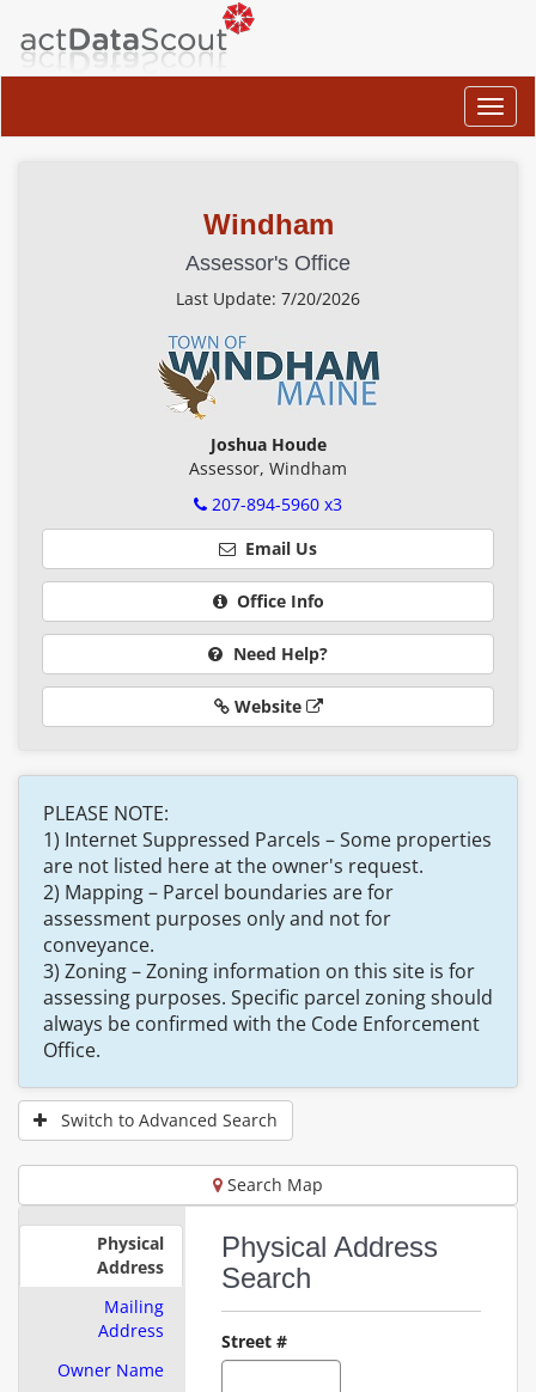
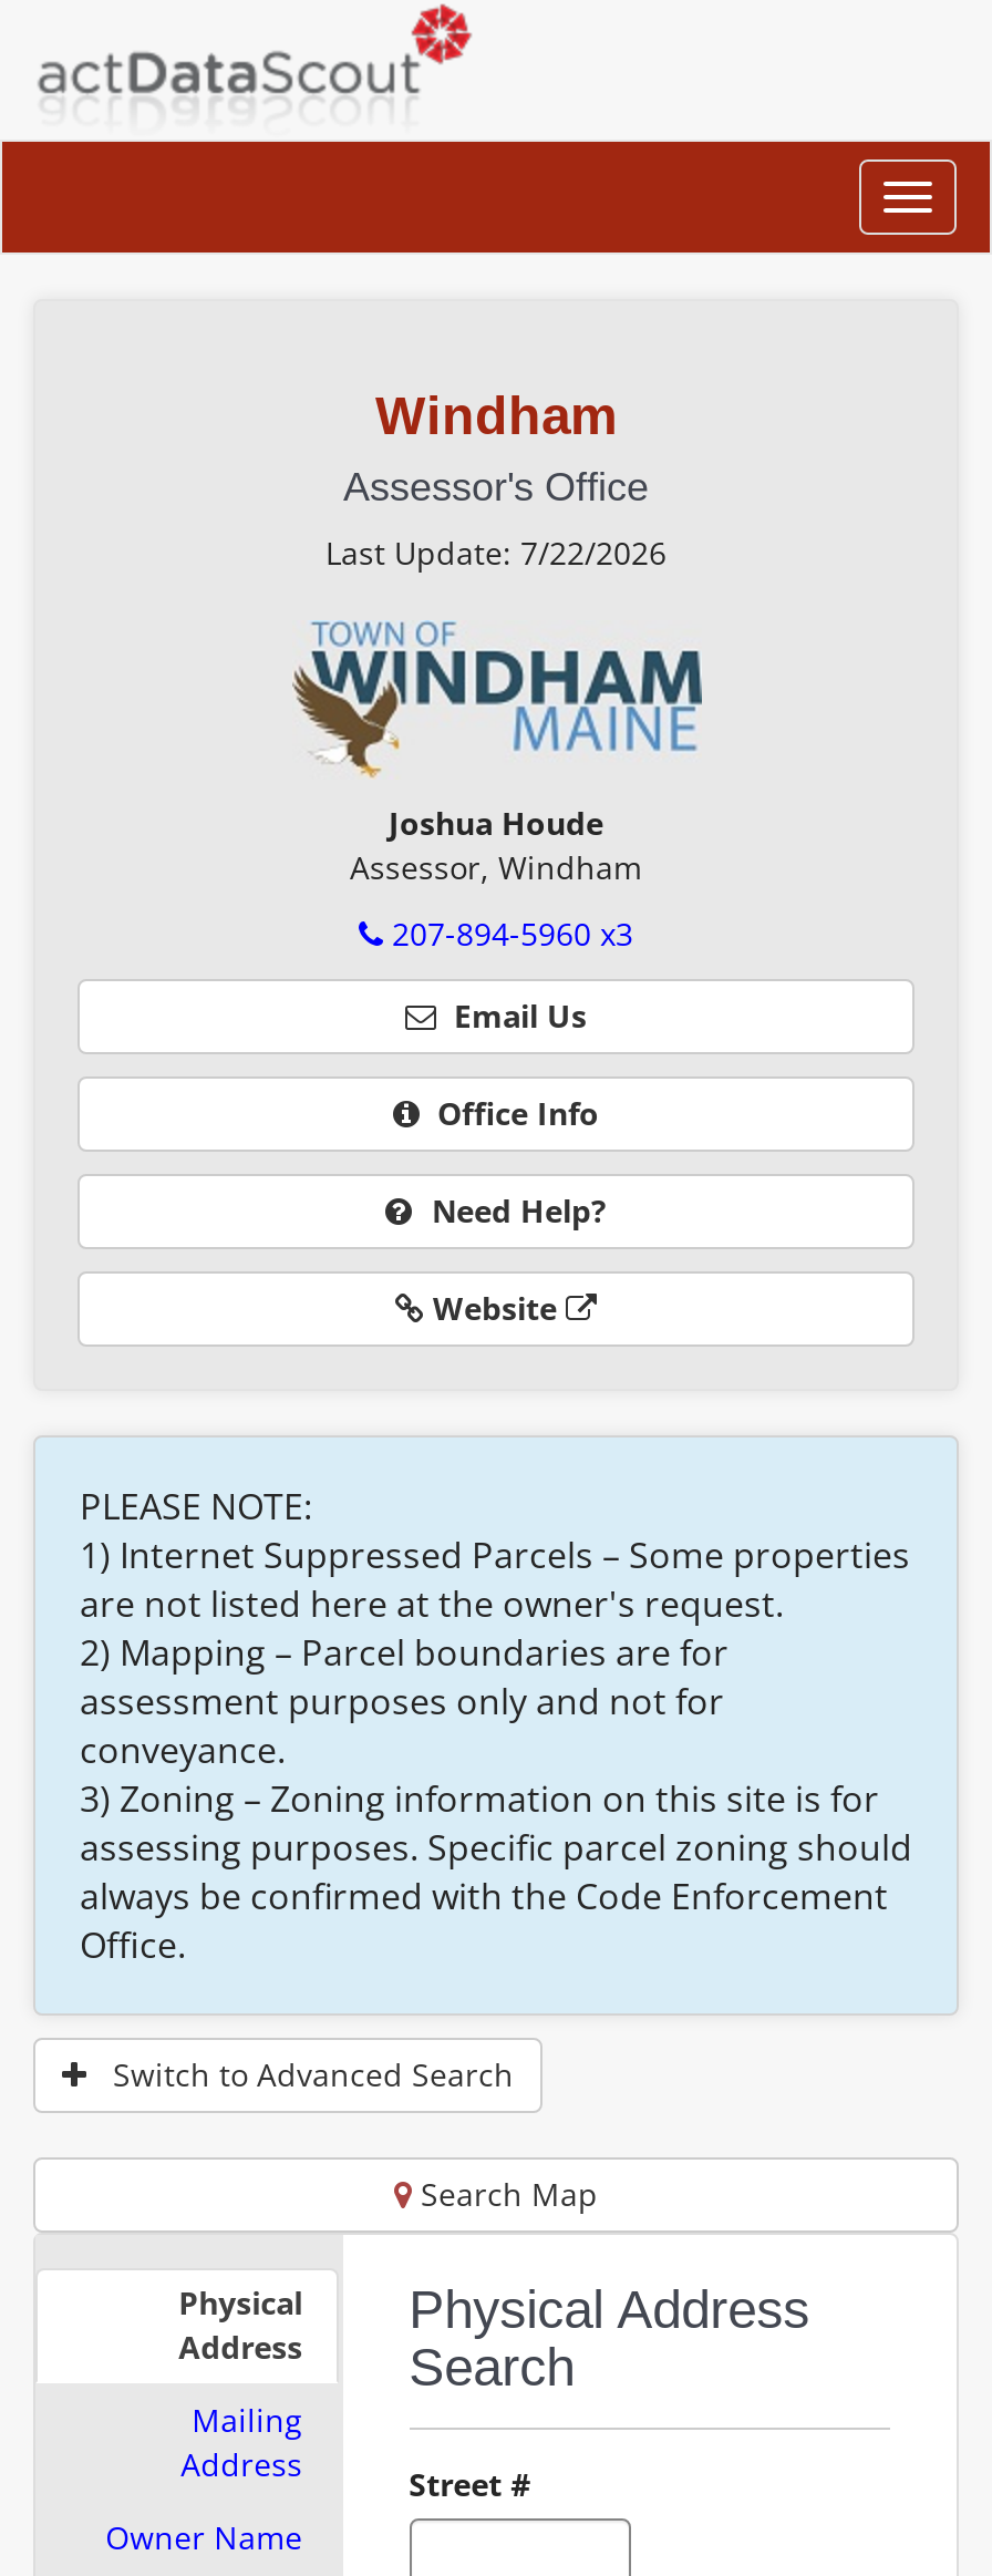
[176,287,360,310] Last Update: 7/20/2026 -> [325,532,666,574] Last Update: 7/22/2026

